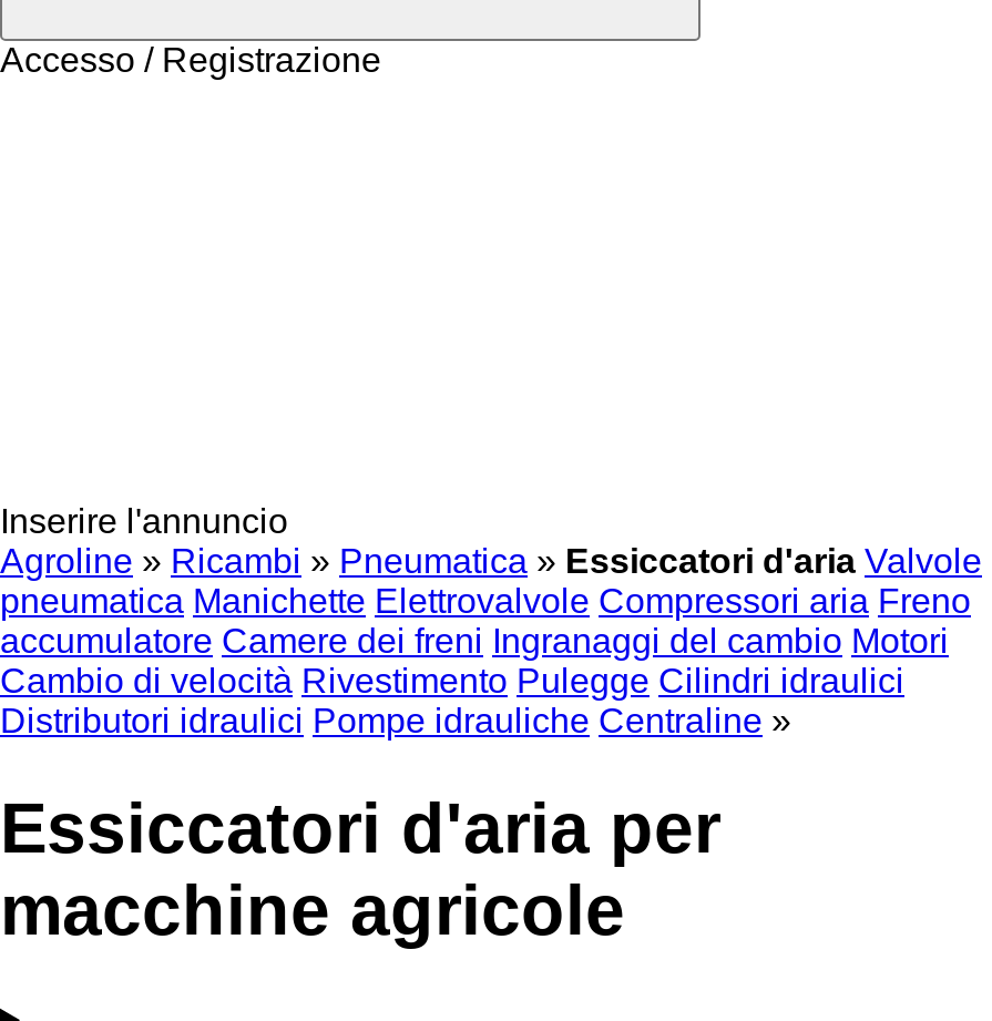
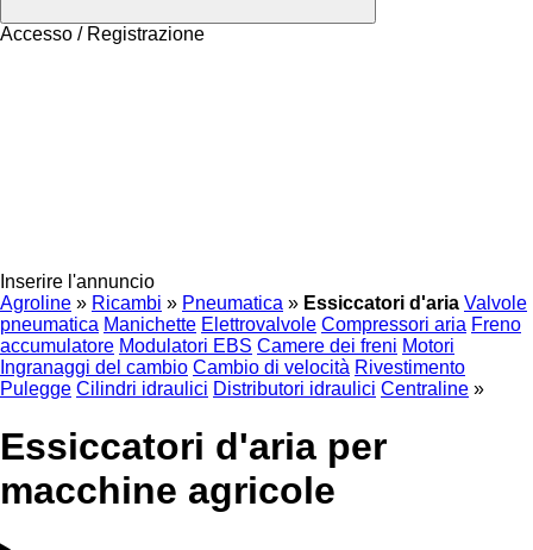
[0,622,949,739] accumulatore Camere dei freni Ingranaggi del cambio Motori | Cambio di velocità Rivestimento Pulegge Cilindri idraulici | Distributori idraulici Pompe idrauliche Centraline » -> [0,336,484,399] accumulatore Modulatori EBS Camere dei freni Motori | Ingranaggi del cambio Cambio di velocità Rivestimento | Pulegge Cilindri idraulici Distributori idraulici Centraline »

